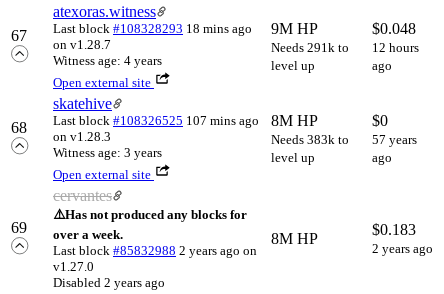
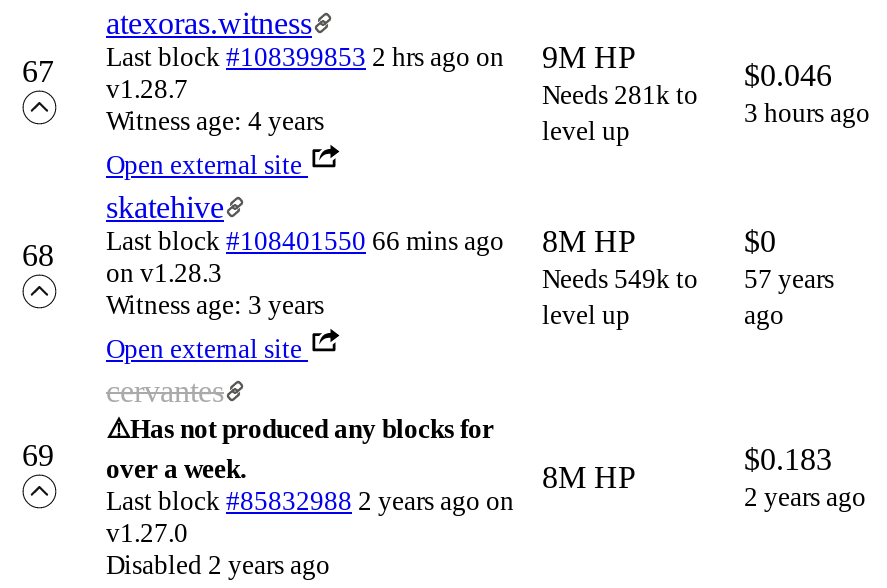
[53,21,252,52] Last block #108328293 18 mins ago | on v1.28.7 -> [106,43,504,105] Last block #108399853 2 hrs ago on | v1.28.7
[372,20,419,73] $0.048 | 12 hours | ago -> [744,59,870,129] $0.046 | 3 hours ago
[271,40,349,55] Needs 291k to -> [542,81,698,111] Needs 281k to
[53,113,259,128] Last block #108326525 107 mins ago -> [106,227,504,257] Last block #108401550 66 mins ago
[271,132,417,147] Needs 383k to 57 years -> [542,265,834,295] Needs 549k to 57 years

